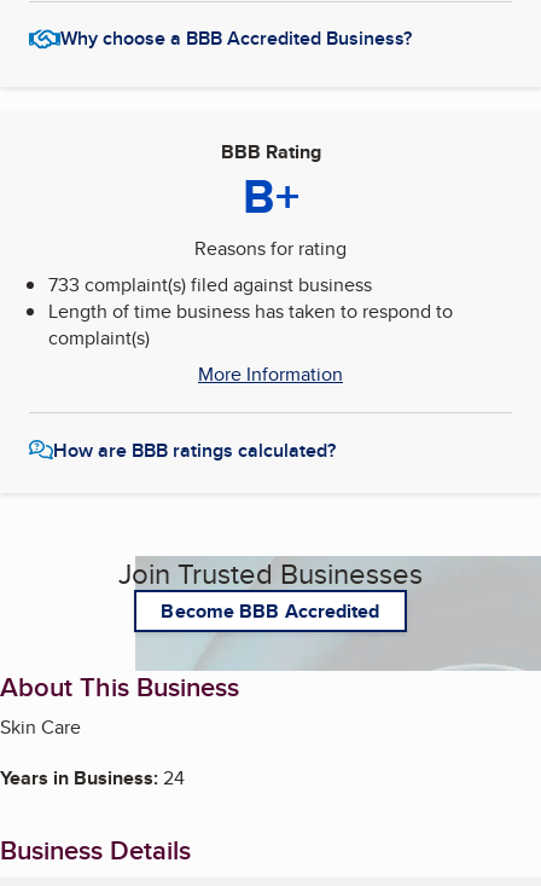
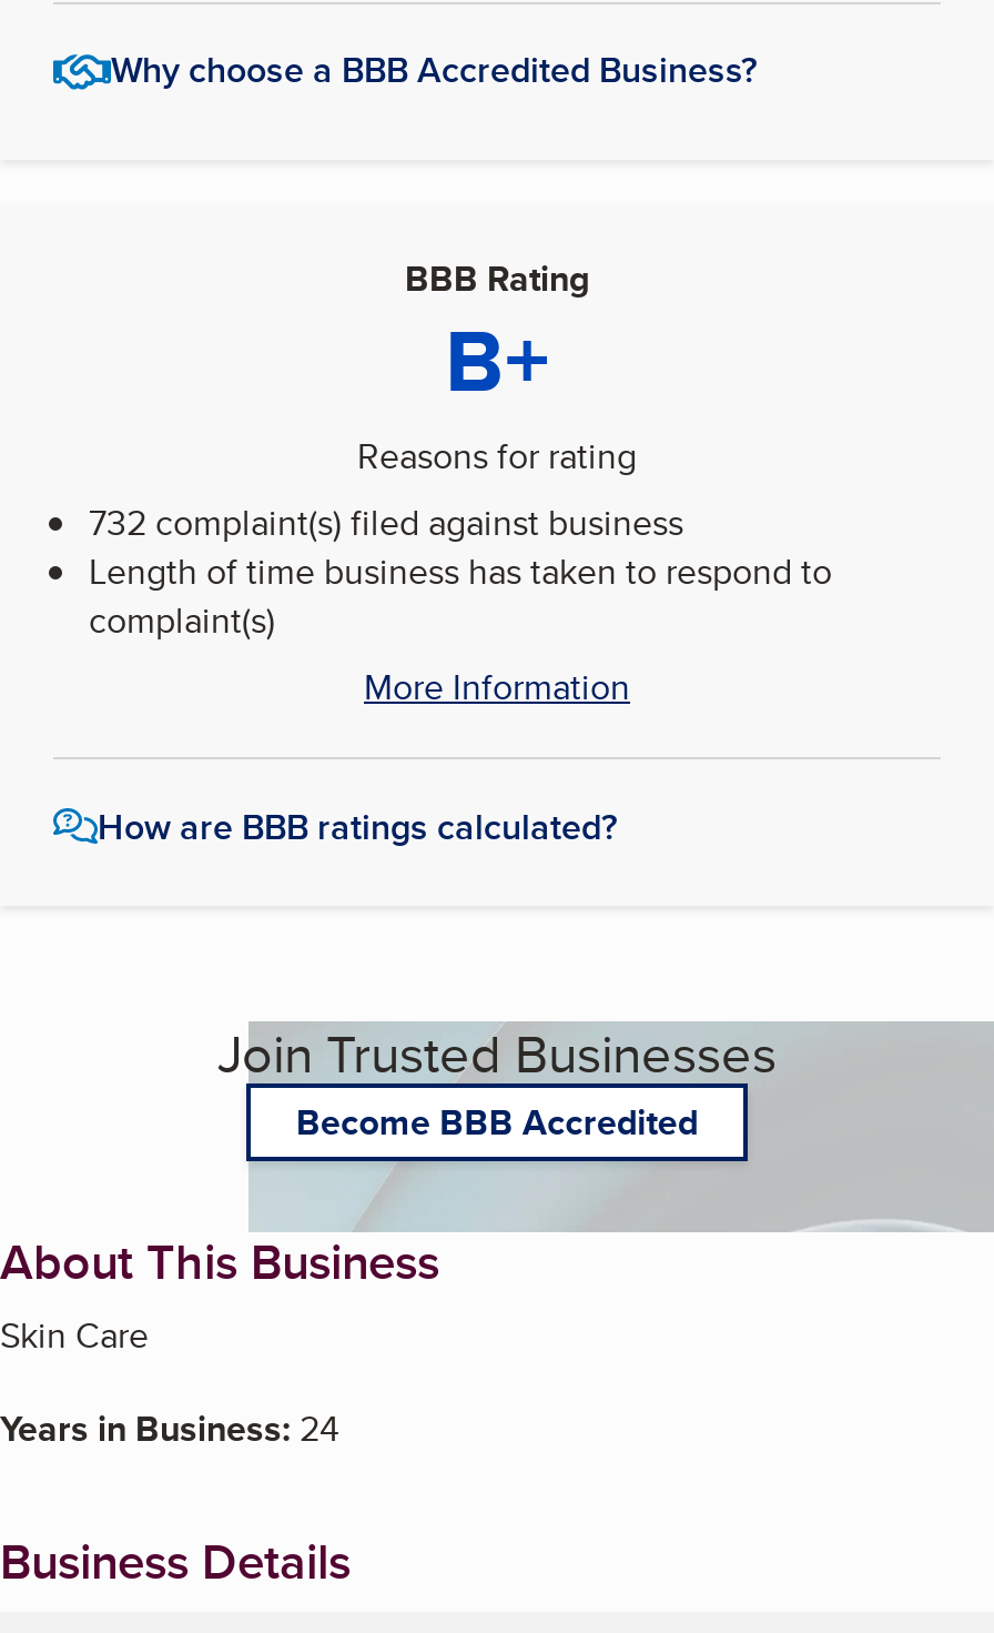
[48,271,372,299] 733 complaint(s) filed against business -> [89,497,683,548] 732 complaint(s) filed against business

